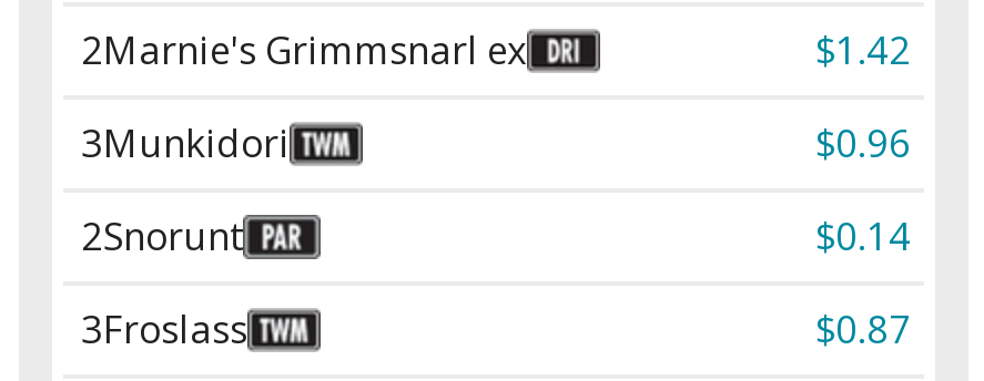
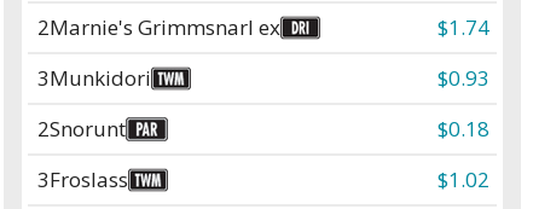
[815,24,911,75] $1.42 -> [438,13,489,41] $1.74
[815,117,911,168] $0.96 -> [438,64,489,92] $0.93
[815,210,911,261] $0.14 -> [438,115,489,143] $0.18
[815,303,911,354] $0.87 -> [438,166,489,193] $1.02

